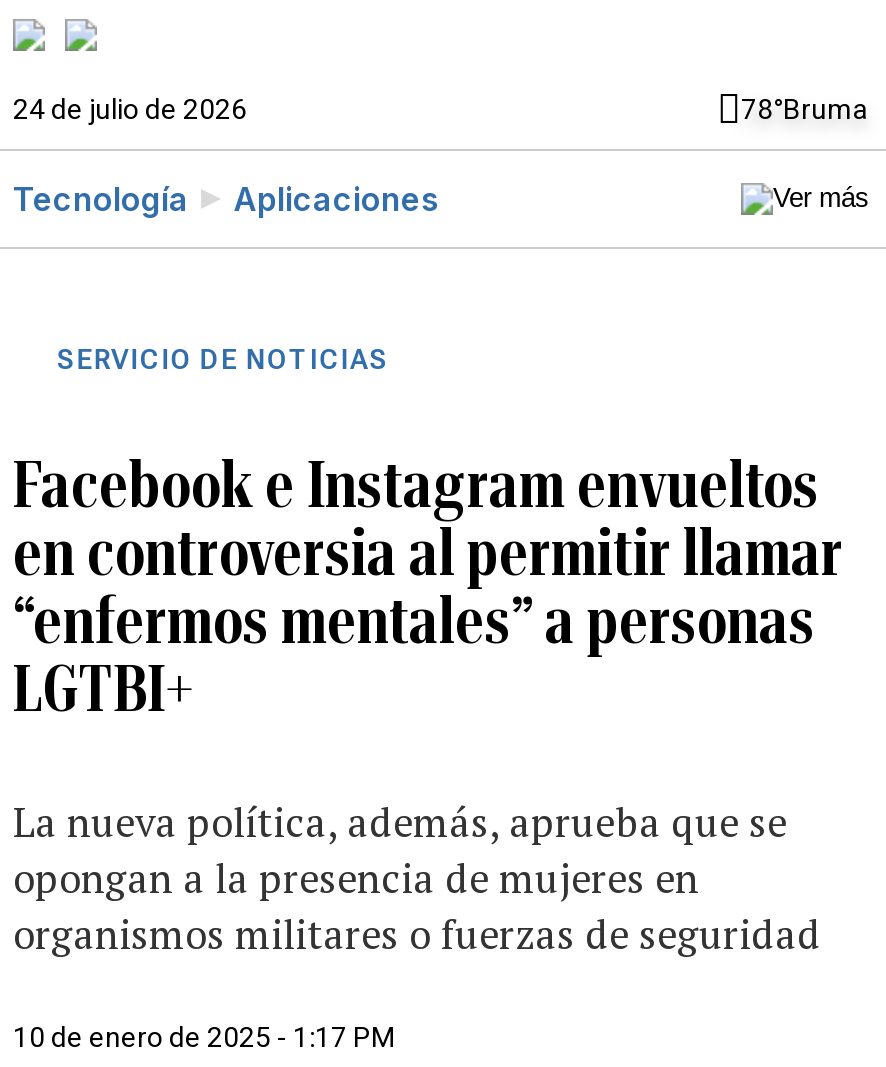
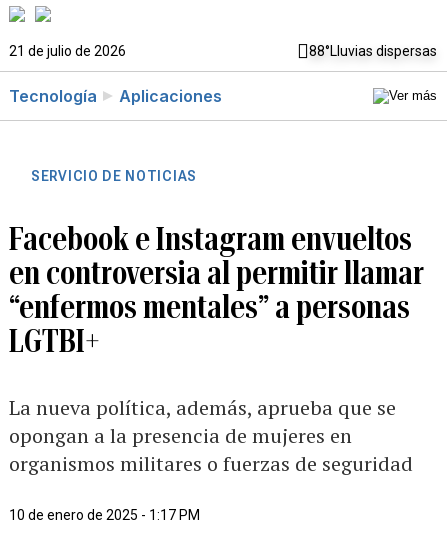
[13,93,869,125] 24 de julio de 2026 | 78°Bruma -> [9,43,437,59] 21 de julio de 2026 | 88°Lluvias dispersas

